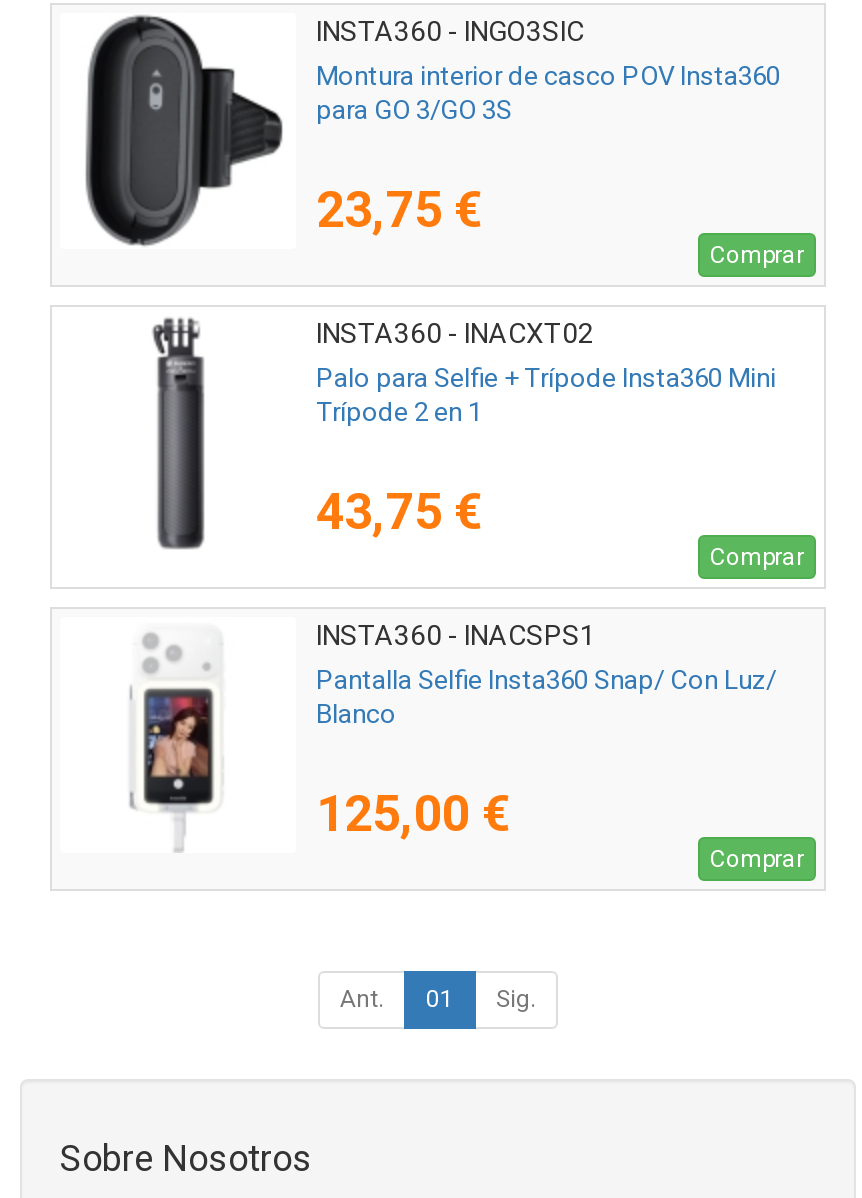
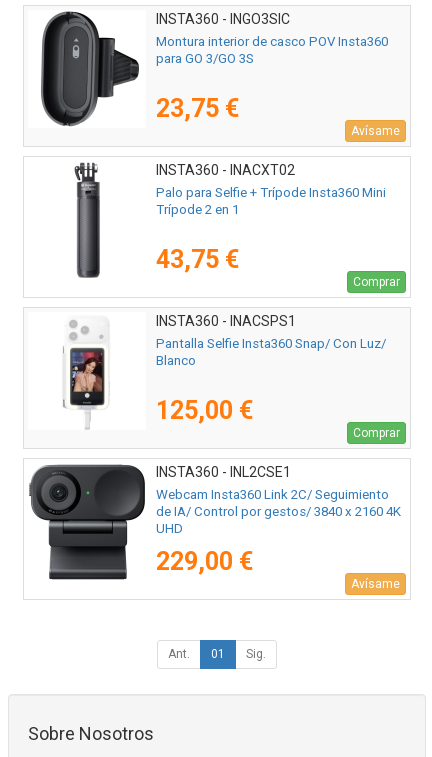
[710,240,804,268] Comprar -> [351,124,400,138] Avísame
none -> [28,464,401,591] [image] | INSTA360 - INL2CSE1 | Webcam Insta360 Link 2C/ Seguimiento | de IA/ Control por gestos/ 3840 x 2160 4K | UHD | 229,00 € | Avísame

